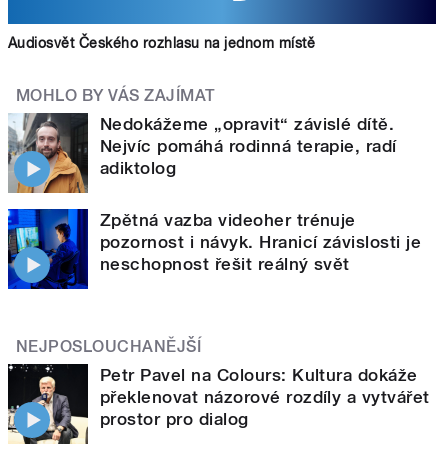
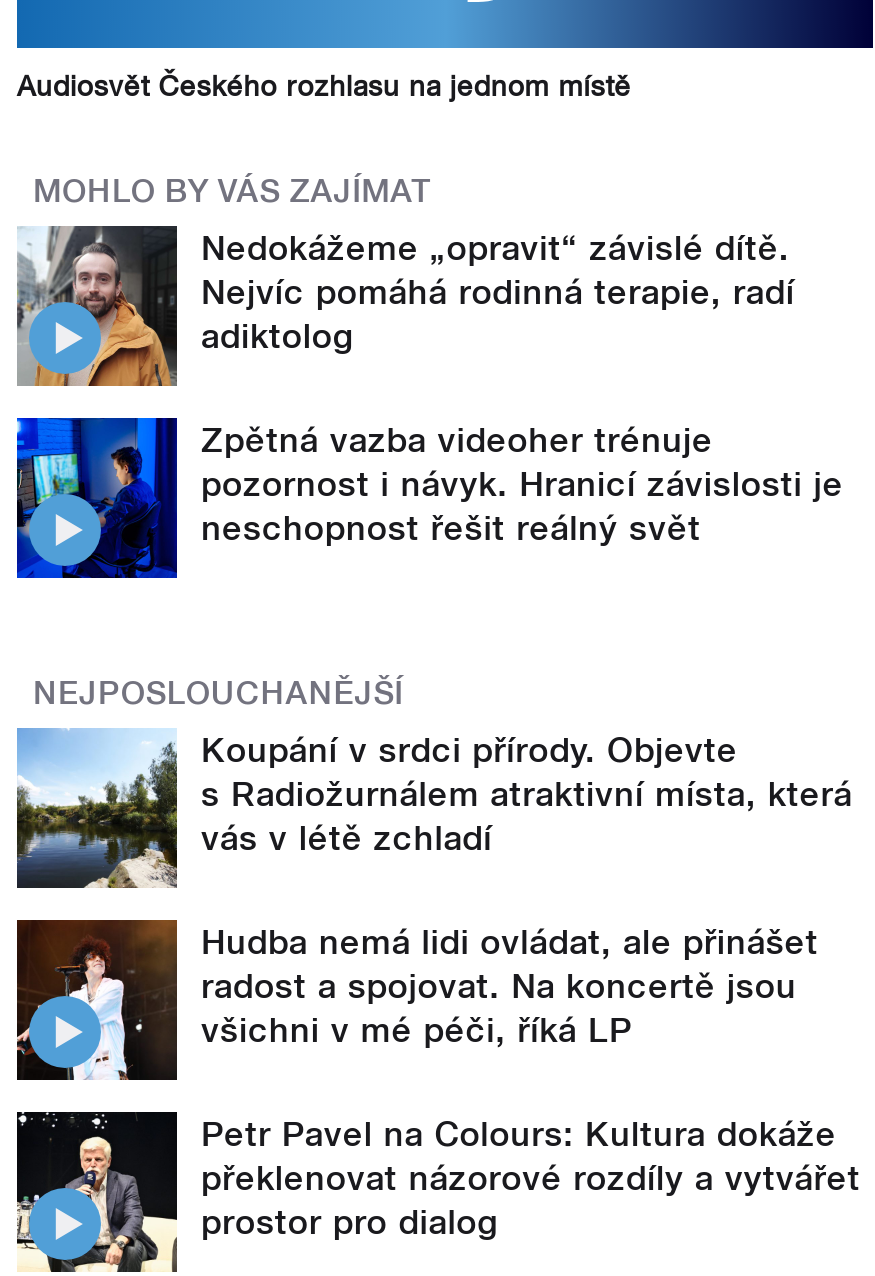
none -> [15,728,852,1050] [image] | Koupání v srdci přírody. Objevte | s Radiožurnálem atraktivní místa, která | vás v létě zchladí | Hudba nemá lidi ovládat, ale přinášet | radost a spojovat. Na koncertě jsou | všichni v mé péči, říká LP
none -> [15,918,179,1082] [image]

